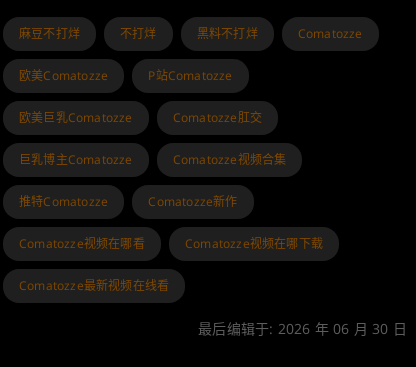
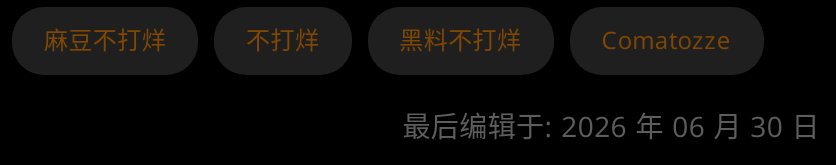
[19,67,323,294] 欧美Comatozze | P站Comatozze | 欧美巨乳Comatozze | Comatozze肛交 | 巨乳博主Comatozze | Comatozze视频合集 | 推特Comatozze | Comatozze新作 | Comatozze视频在哪看 | Comatozze视频在哪下载 | Comatozze最新视频在线看 -> none

